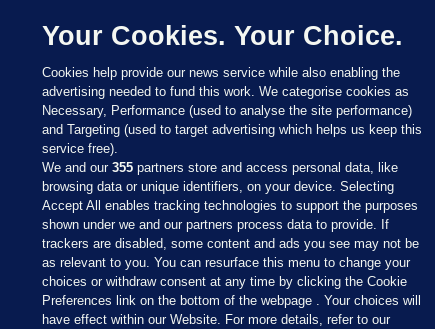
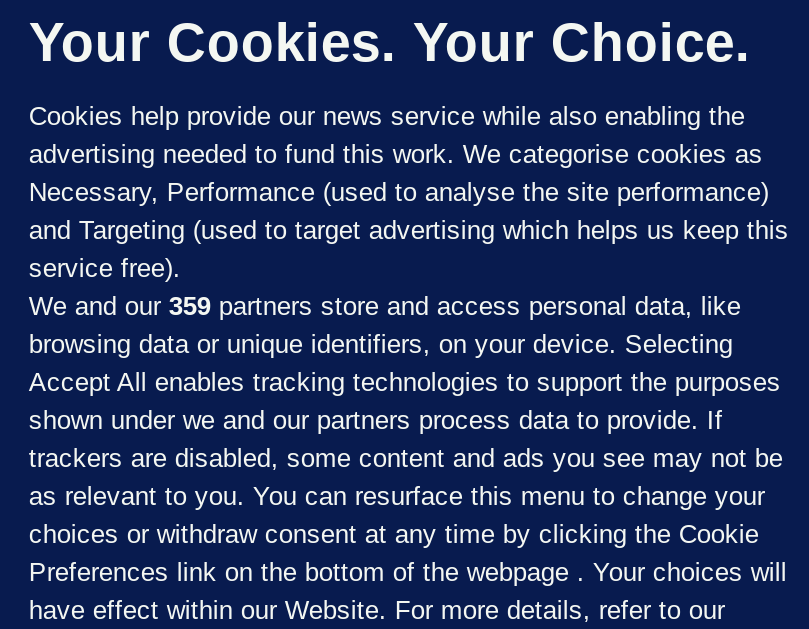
[42,160,398,175] We and our 355 partners store and access personal data, like -> [29,291,741,321] We and our 359 partners store and access personal data, like

